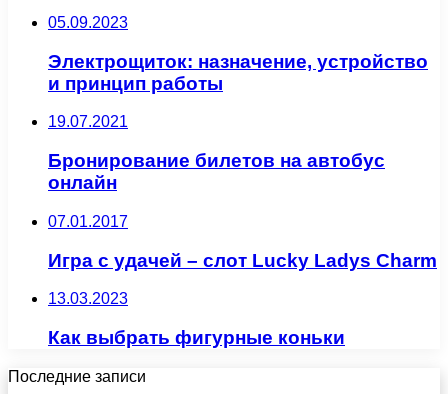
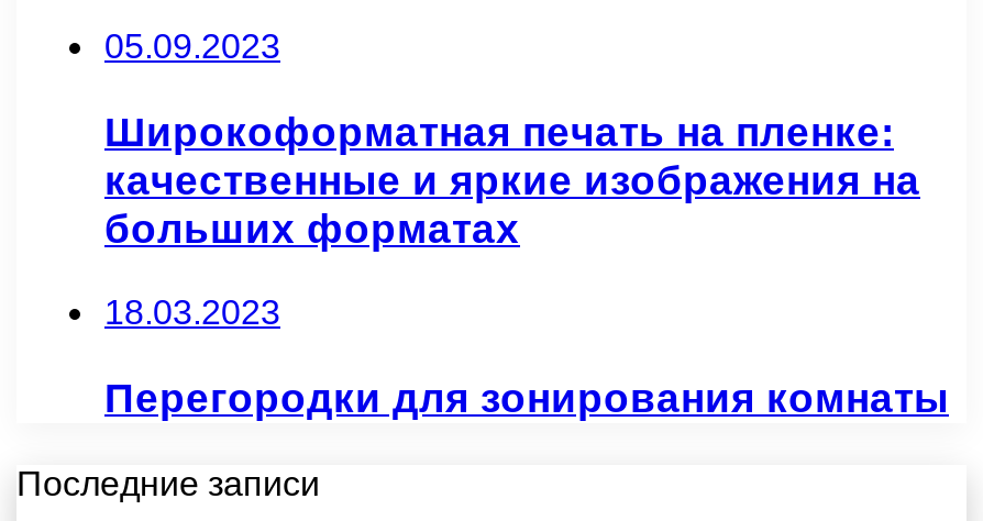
[48,51,437,348] Электрощиток: назначение, устройство | и принцип работы | 19.07.2021 | Бронирование билетов на автобус | онлайн | 07.01.2017 | Игра с удачей – слот Lucky Ladys Charm | 13.03.2023 | Как выбрать фигурные коньки -> [104,108,949,421] Широкоформатная печать на пленке: | качественные и яркие изображения на | больших форматах | 18.03.2023 | Перегородки для зонирования комнаты

